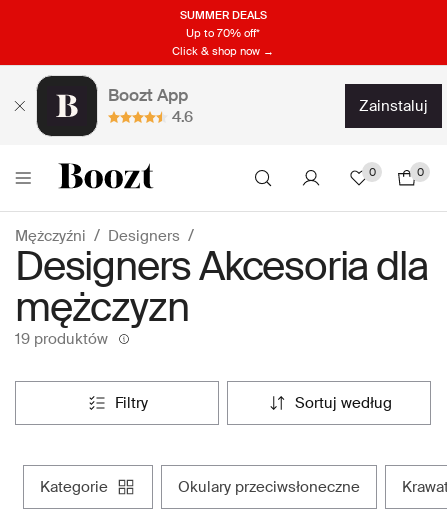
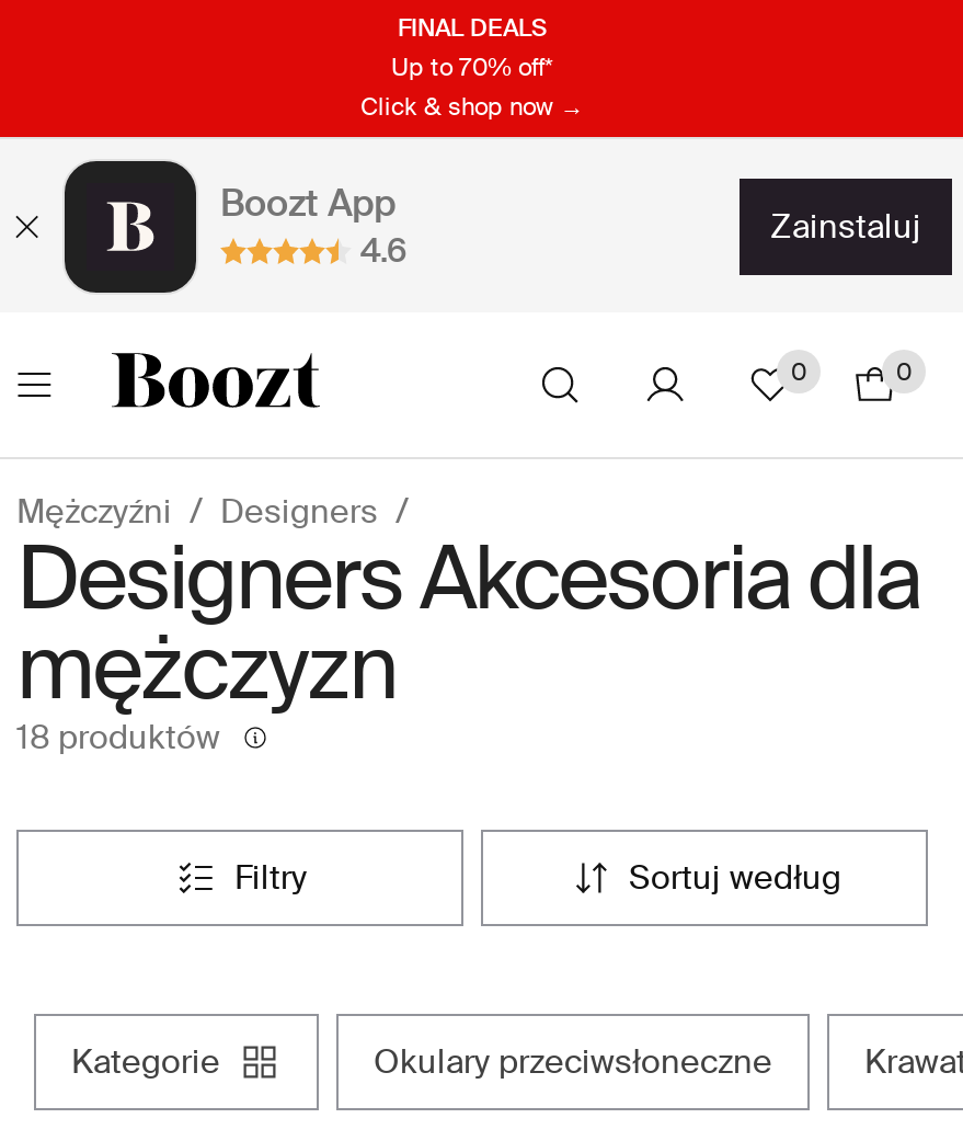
[179,7,266,21] SUMMER DEALS -> [398,11,547,42] FINAL DEALS
[15,329,108,349] 19 produktów -> [16,716,220,760] 18 produktów

